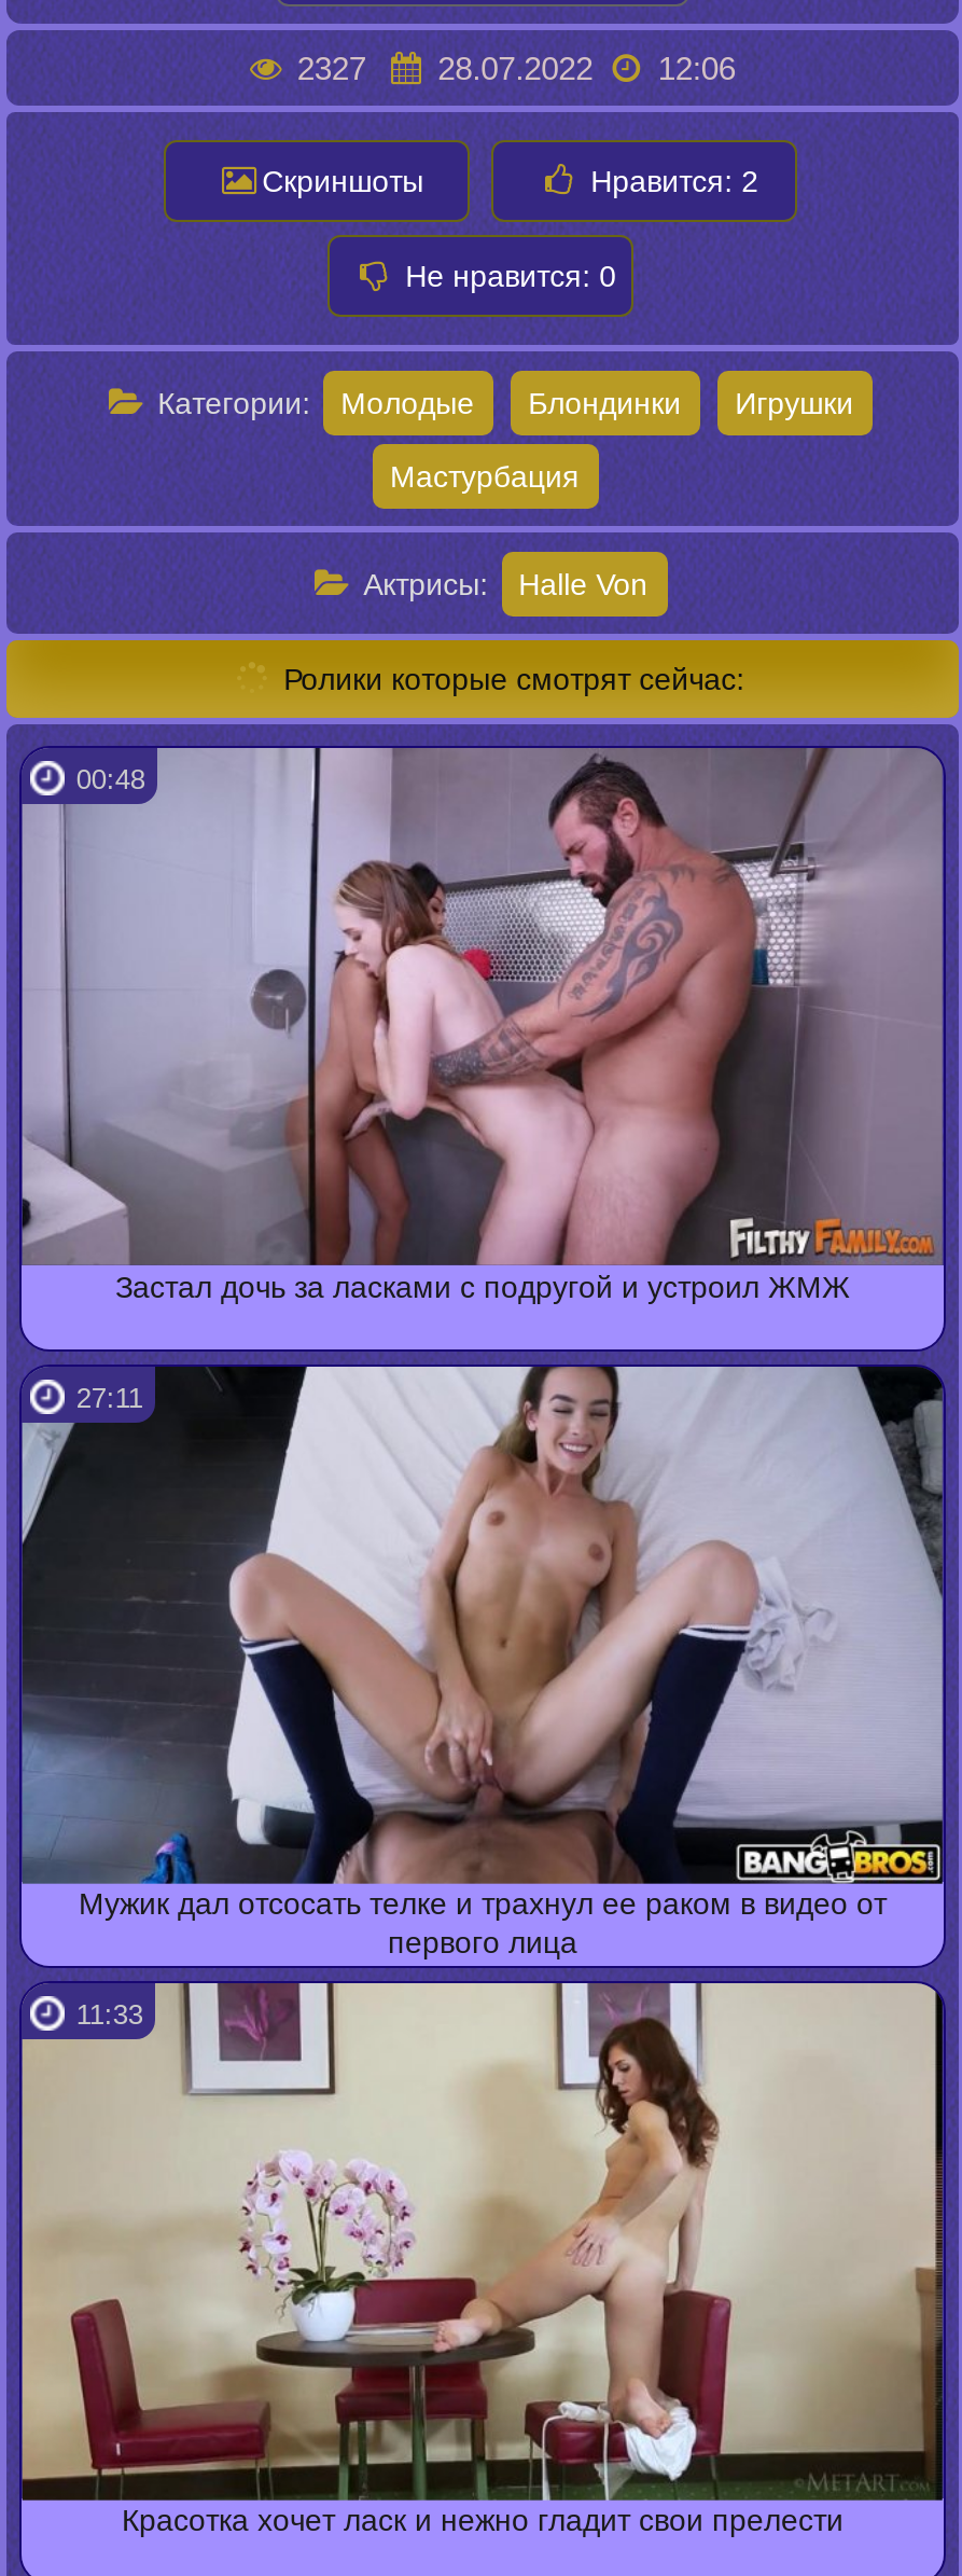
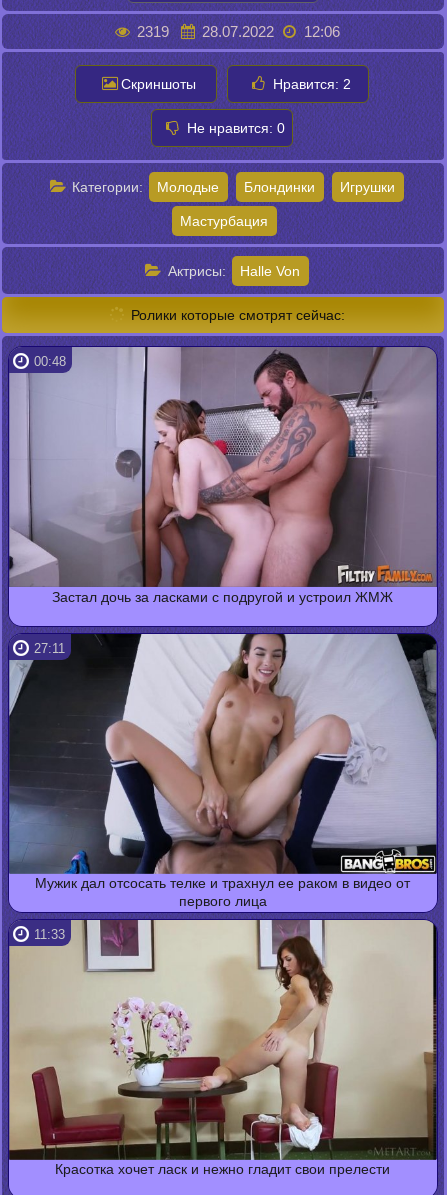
[288,50,736,87] 2327 28.07.2022 12:06 -> [133,23,340,40] 2319 28.07.2022 12:06

